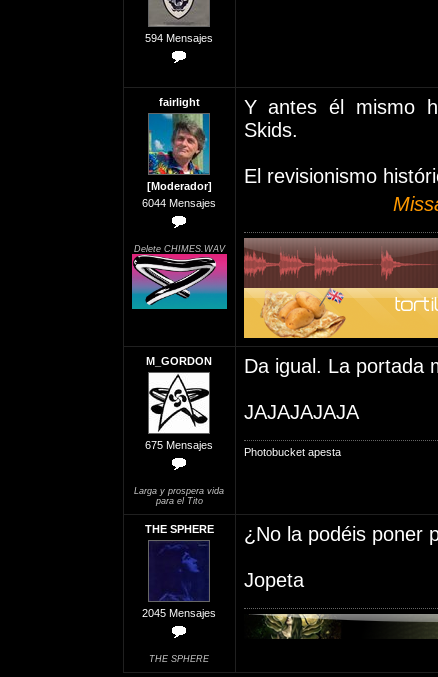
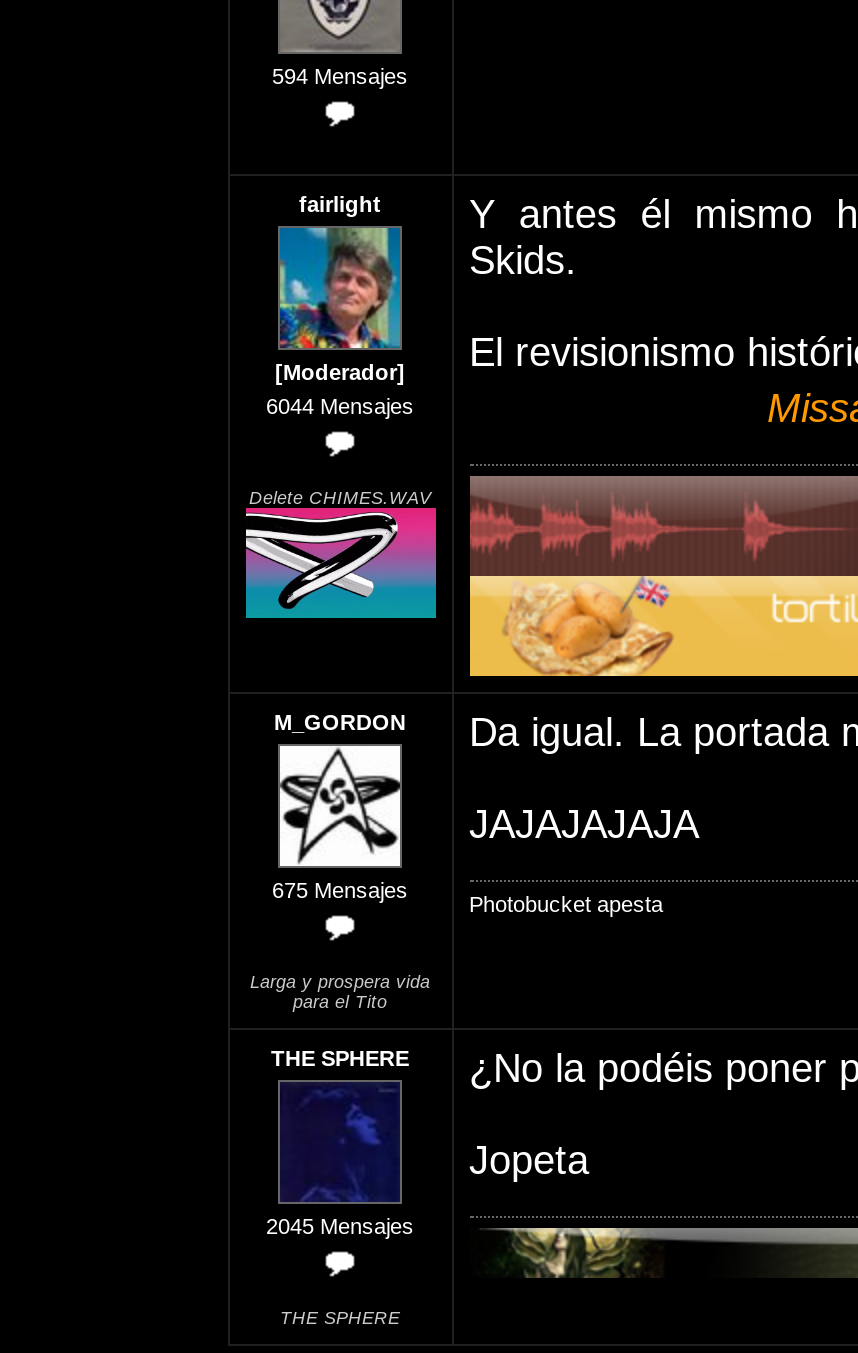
[131,257,217,306] [image] -> [244,514,414,610] [image]

